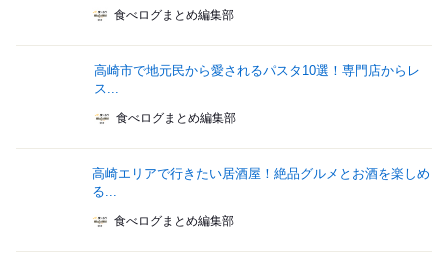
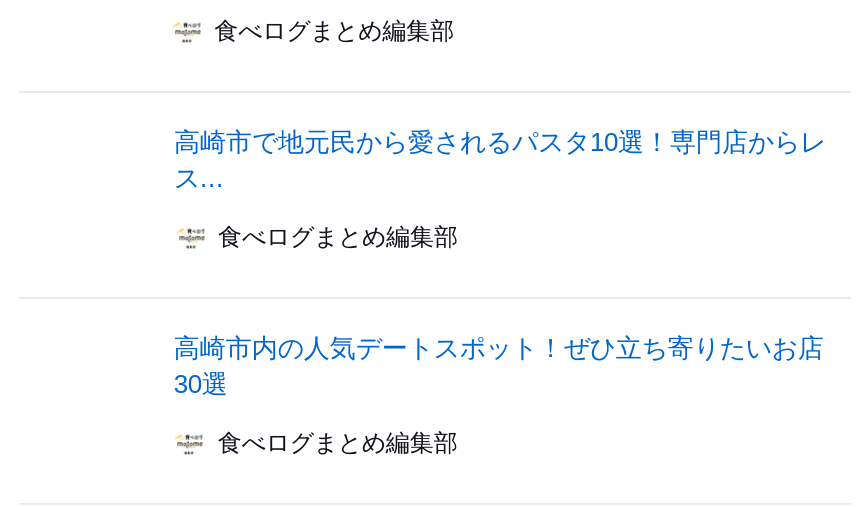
[92,166,430,199] 高崎エリアで行きたい居酒屋！絶品グルメとお酒を楽しめ | る... -> [174,334,824,400] 高崎市内の人気デートスポット！ぜひ立ち寄りたいお店 | 30選

